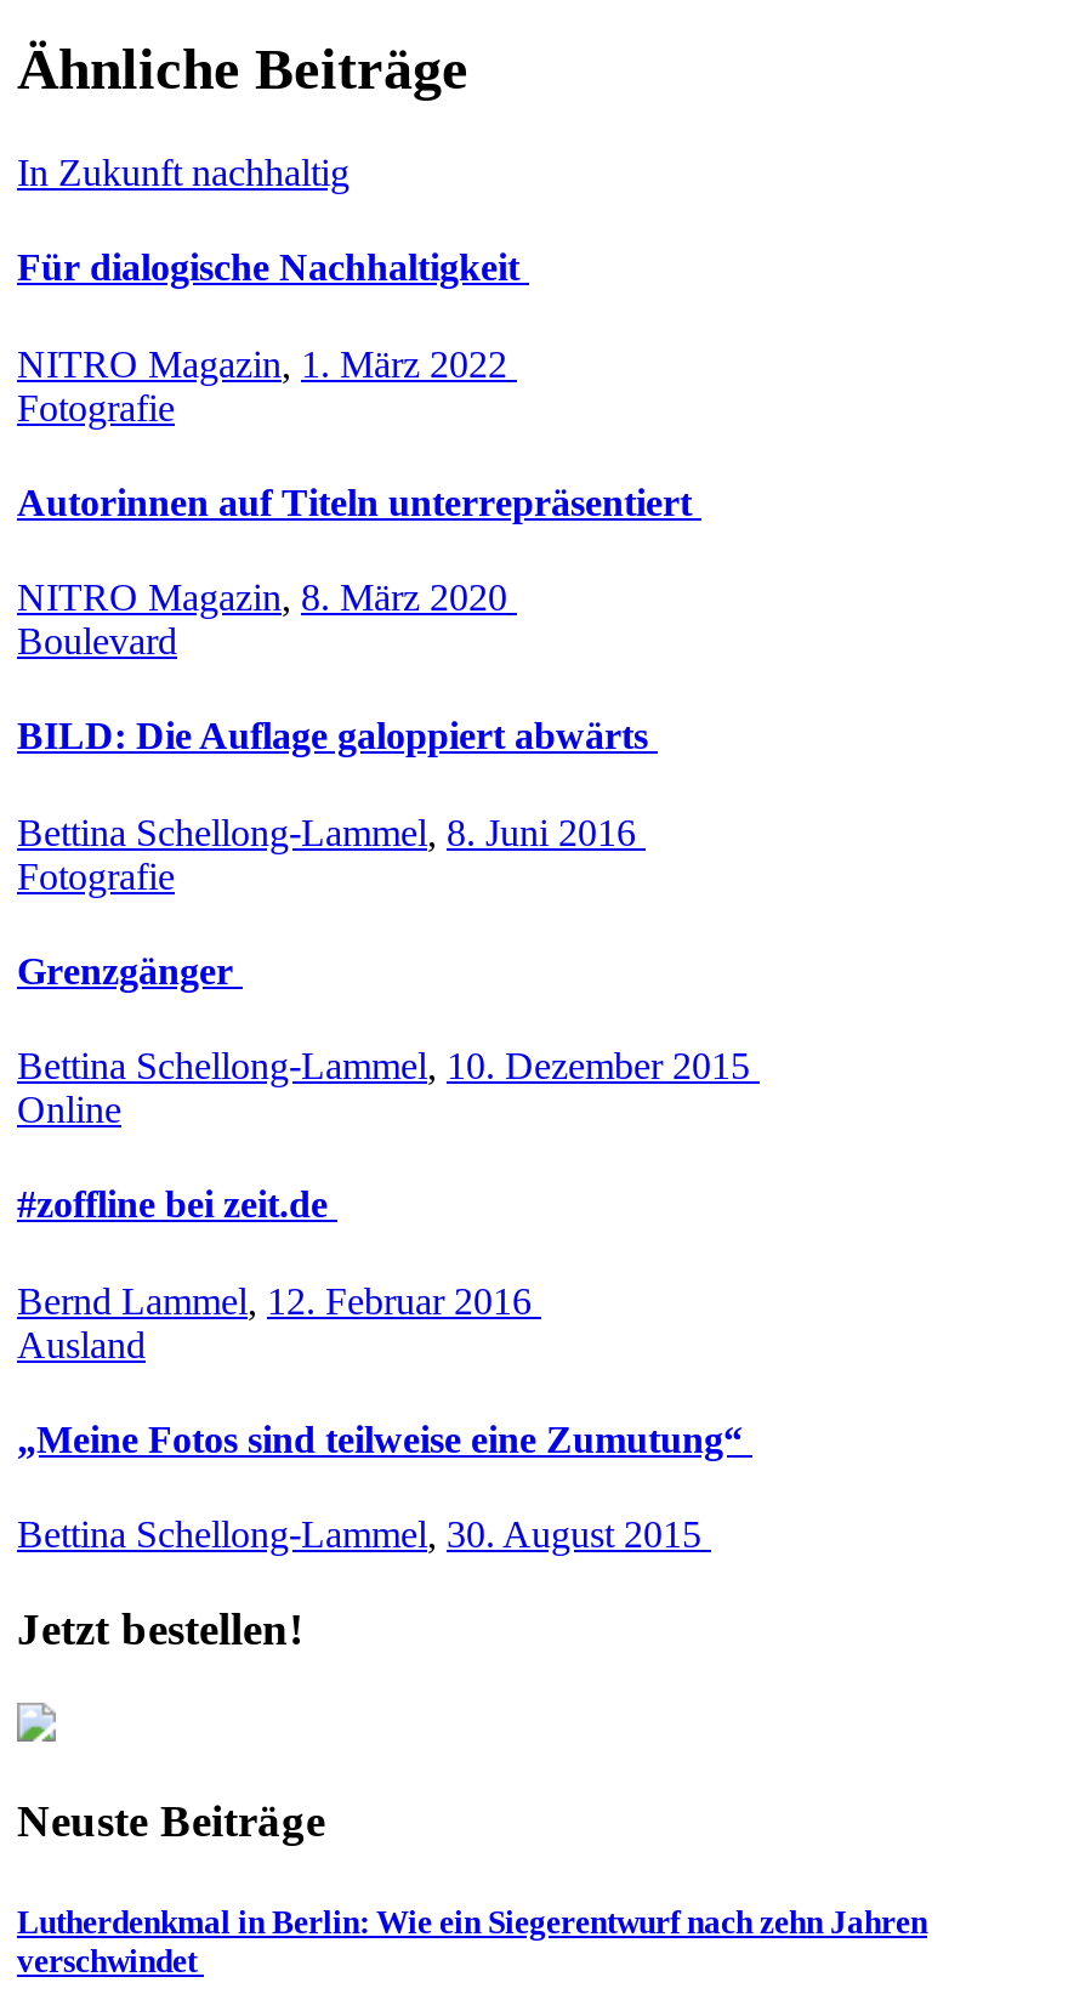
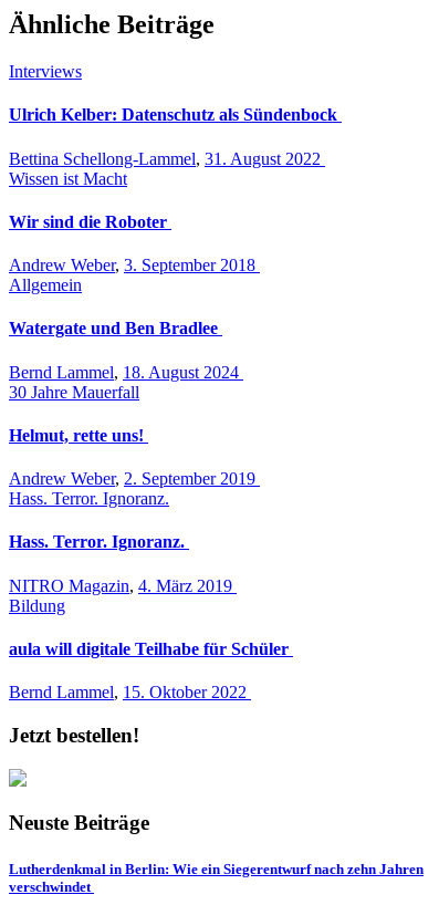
[17,152,350,193] In Zukunft nachhaltig -> [9,62,82,81] Interviews
[17,247,529,289] Für dialogische Nachhaltigkeit -> [9,106,342,124] Ulrich Kelber: Datenschutz als Sündenbock
[17,342,517,427] NITRO Magazin, 1. März 2022 | Fotografie -> [9,149,325,188] Bettina Schellong-Lammel, 31. August 2022 | Wissen ist Macht
[17,482,701,523] Autorinnen auf Titeln unterrepräsentiert -> [9,212,171,231] Wir sind die Roboter
[17,577,517,662] NITRO Magazin, 8. März 2020 | Boulevard -> [9,256,260,295] Andrew Weber, 3. September 2018 | Allgemein
[17,716,658,757] BILD: Die Auflage galoppiert abwärts -> [9,319,222,338] Watergate und Ben Bradlee
[17,811,646,896] Bettina Schellong-Lammel, 8. Juni 2016 | Fotografie -> [9,363,243,401] Bernd Lammel, 18. August 2024 | 30 Jahre Mauerfall
[17,950,243,992] Grenzgänger -> [9,426,148,445] Helmut, rette uns!
[17,1045,760,1130] Bettina Schellong-Lammel, 10. Dezember 2015 | Online -> [9,469,260,508] Andrew Weber, 2. September 2019 | Hass. Terror. Ignoranz.
[17,1185,337,1226] #zoffline bei zeit.de -> [9,533,189,552] Hass. Terror. Ignoranz.
[17,1280,541,1365] Bernd Lammel, 12. Februar 2016 | Ausland -> [9,576,237,615] NITRO Magazin, 4. März 2019 | Bildung
[17,1419,752,1460] „Meine Fotos sind teilweise eine Zumutung“ -> [9,639,293,658] aula will digitale Teilhabe für Schüler
[17,1514,711,1555] Bettina Schellong-Lammel, 30. August 2015 -> [9,683,251,702] Bernd Lammel, 15. Oktober 2022

